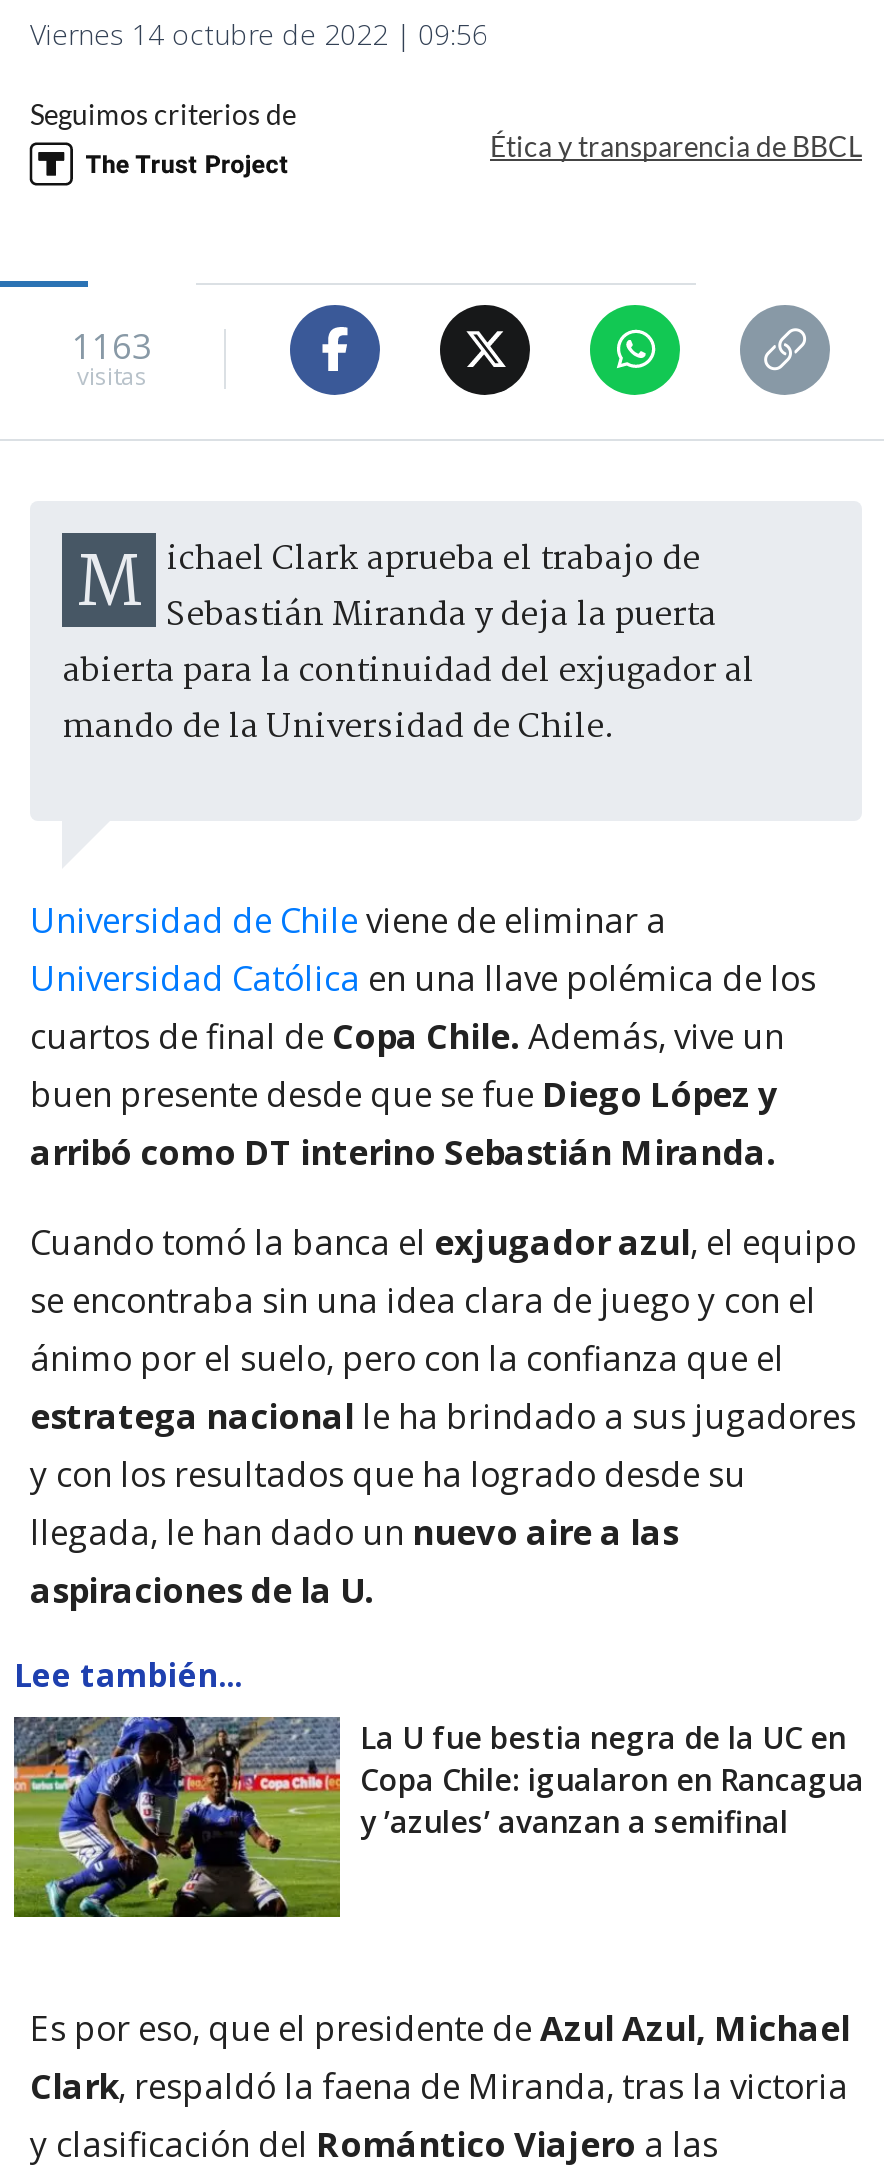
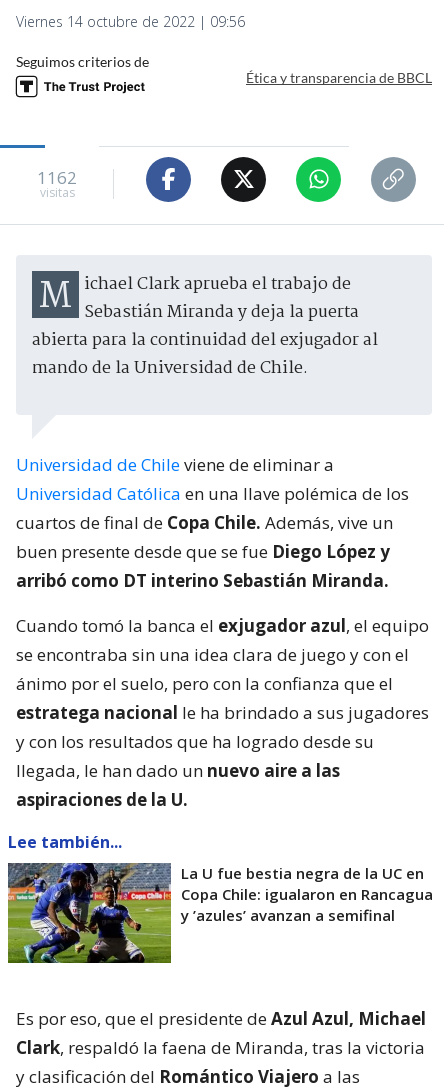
[72,324,152,370] 1163 -> [37,166,77,189] 1162

